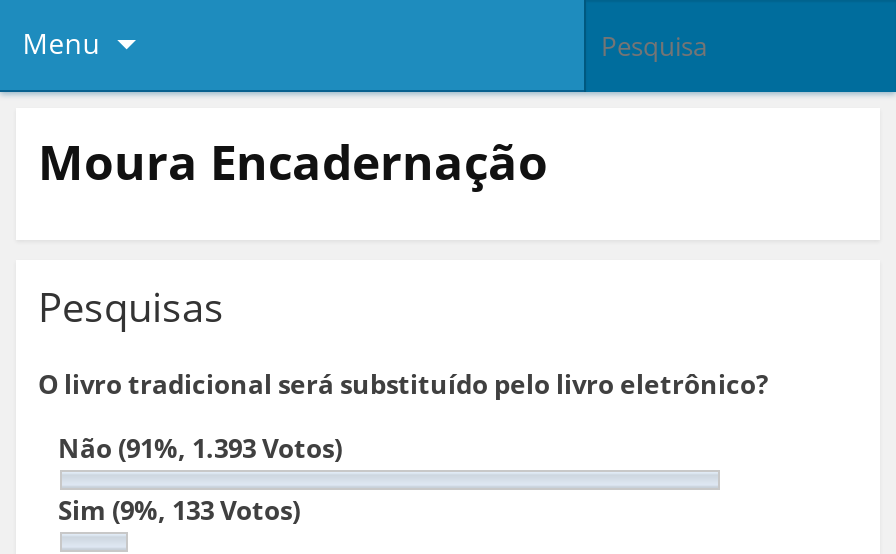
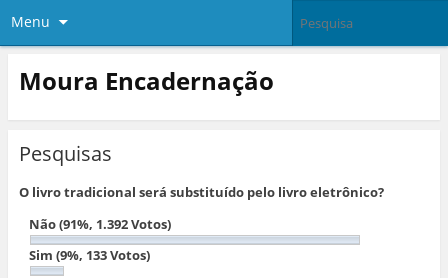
[58,430,342,466] Não (91%, 1.393 Votos) -> [29,215,171,233] Não (91%, 1.392 Votos)

